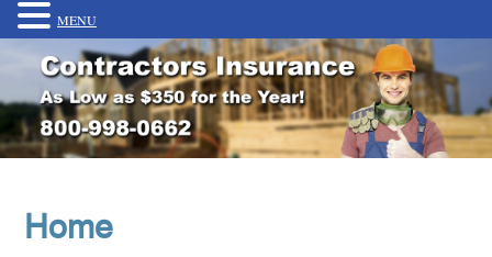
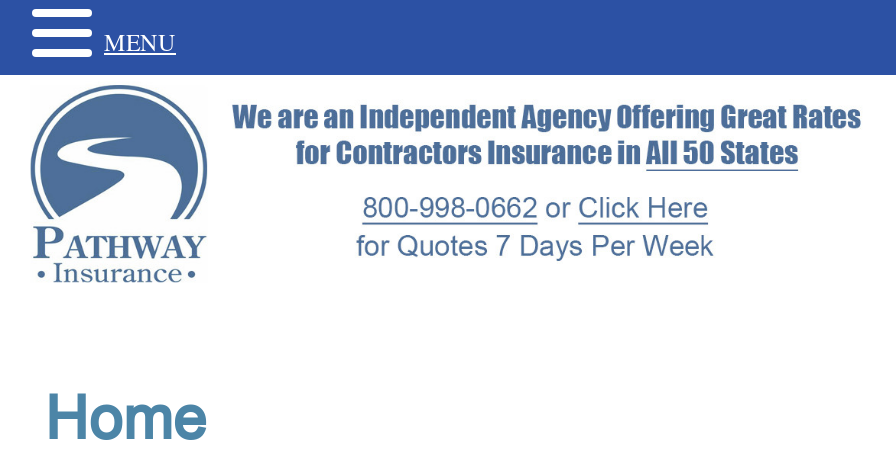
[3,37,489,159] [image] -> [6,73,890,293] [image]

